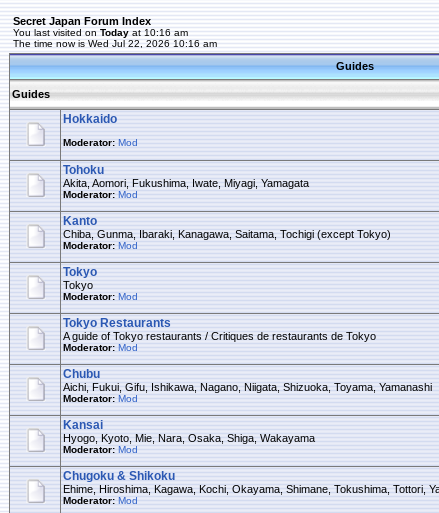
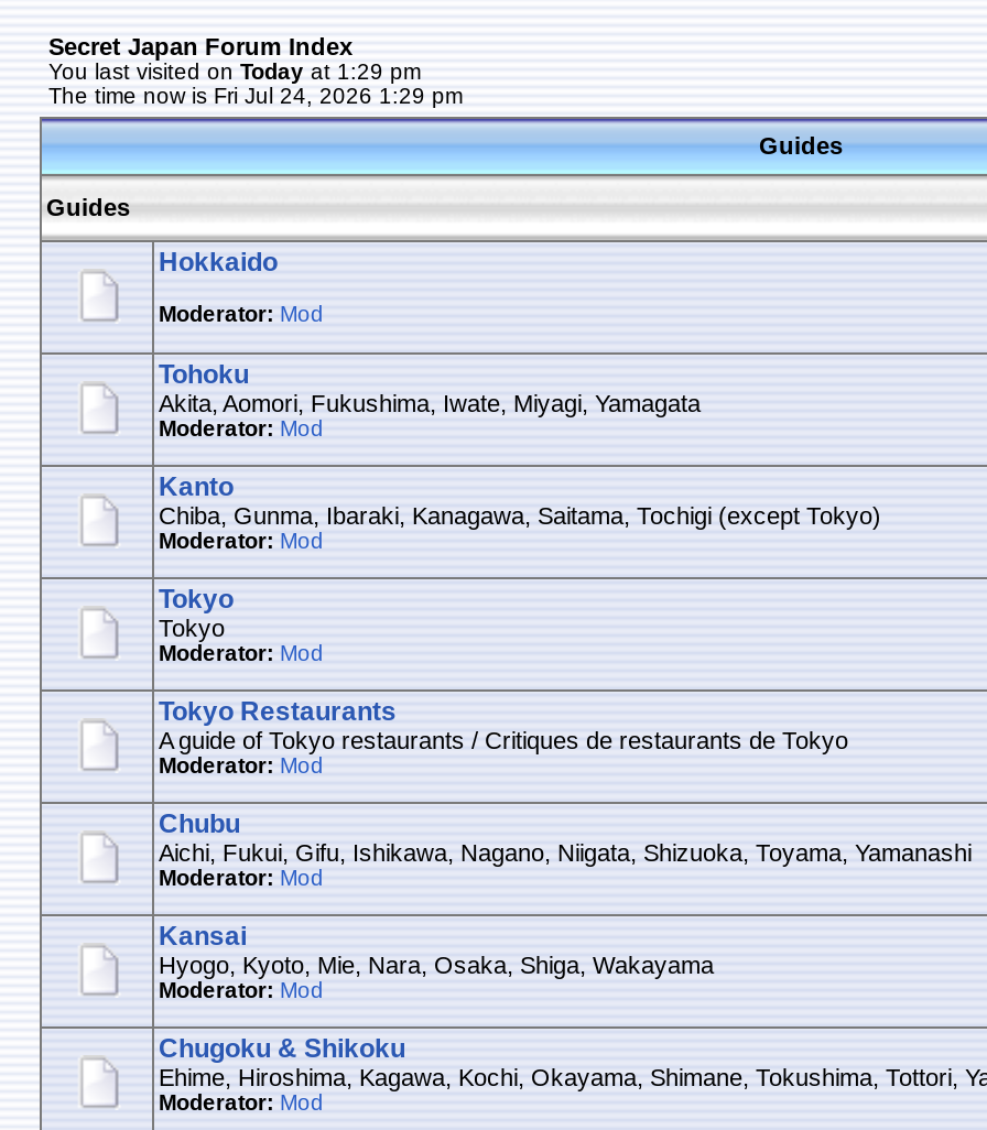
[13,27,188,38] You last visited on Today at 10:16 am -> [48,59,421,84] You last visited on Today at 1:29 pm
[13,38,217,49] The time now is Wed Jul 22, 2026 10:16 am -> [48,84,463,108] The time now is Fri Jul 24, 2026 1:29 pm

